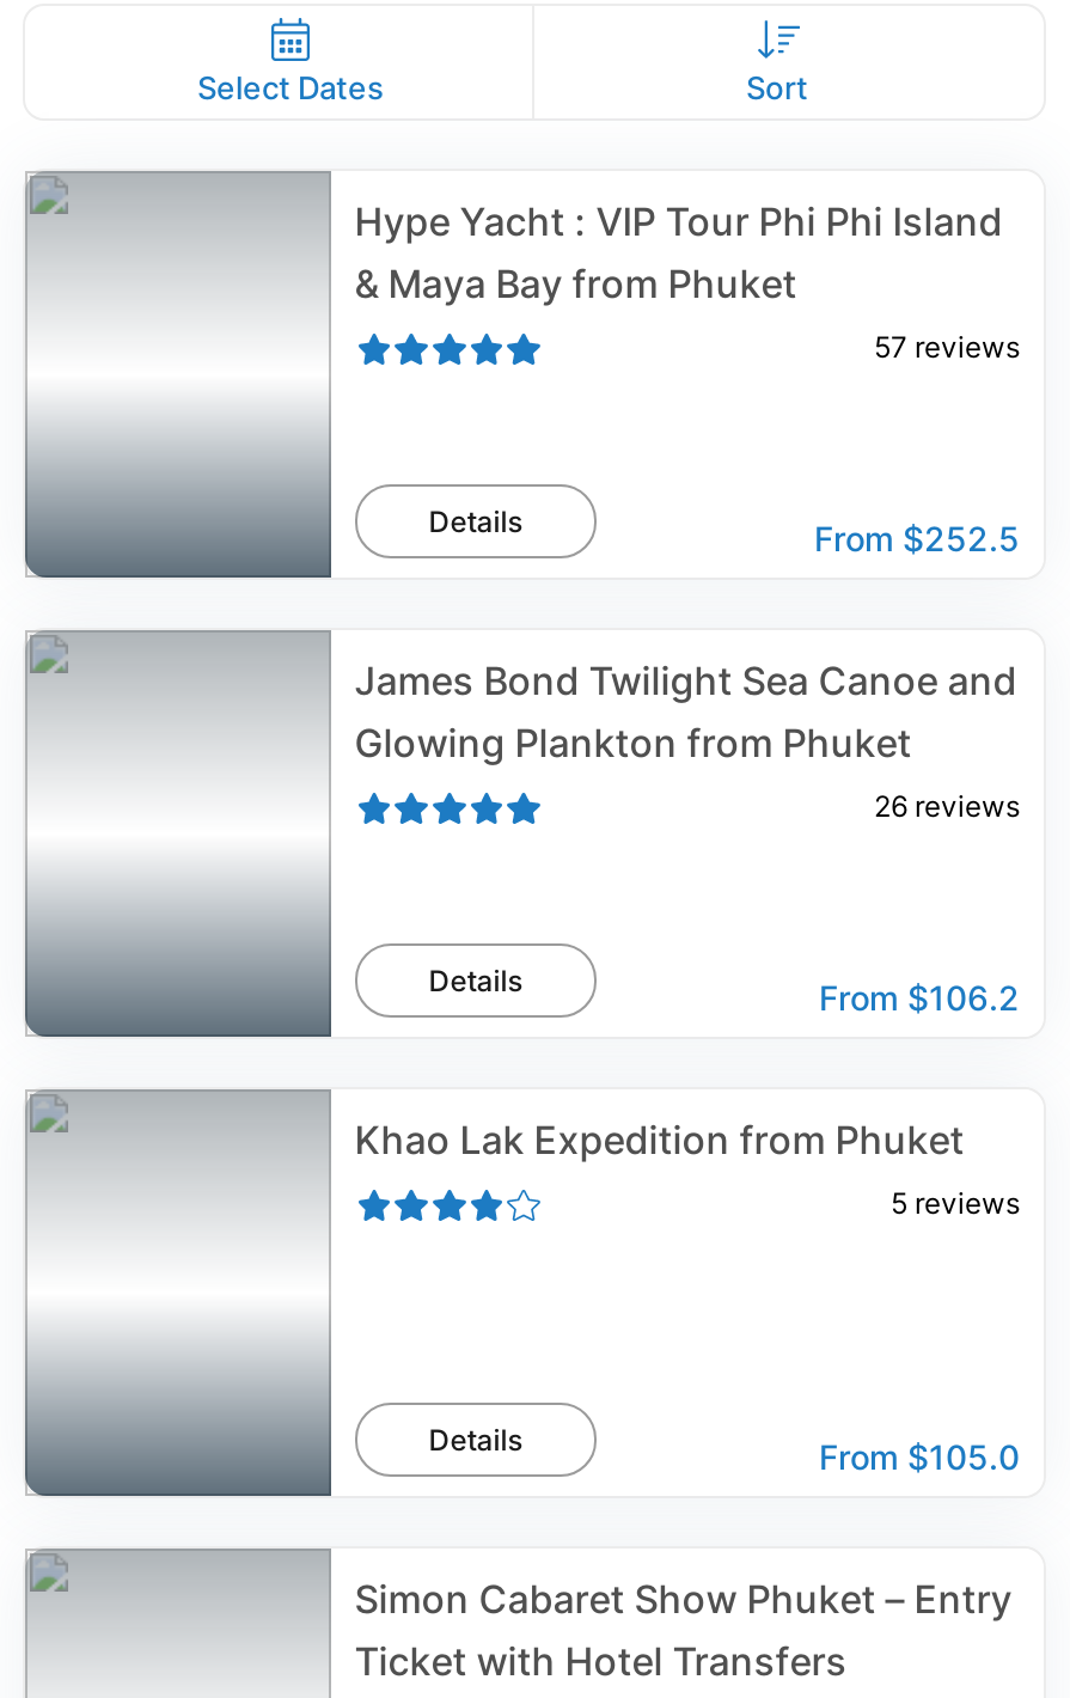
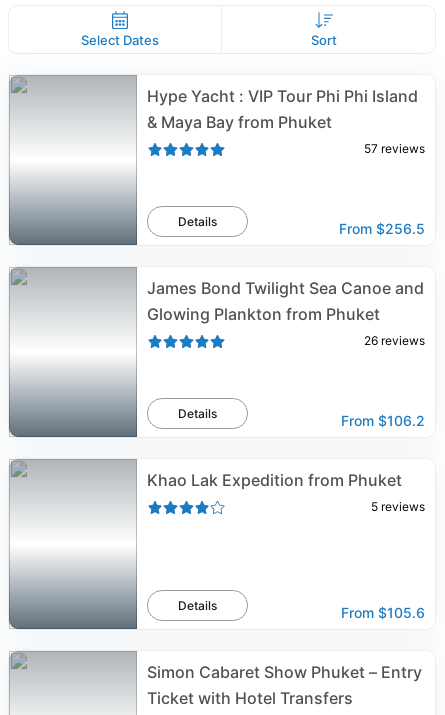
[814,518,1020,558] From $252.5 -> [339,220,425,237] From $256.5
[819,1436,1020,1477] From $105.0 -> [341,604,425,621] From $105.6

